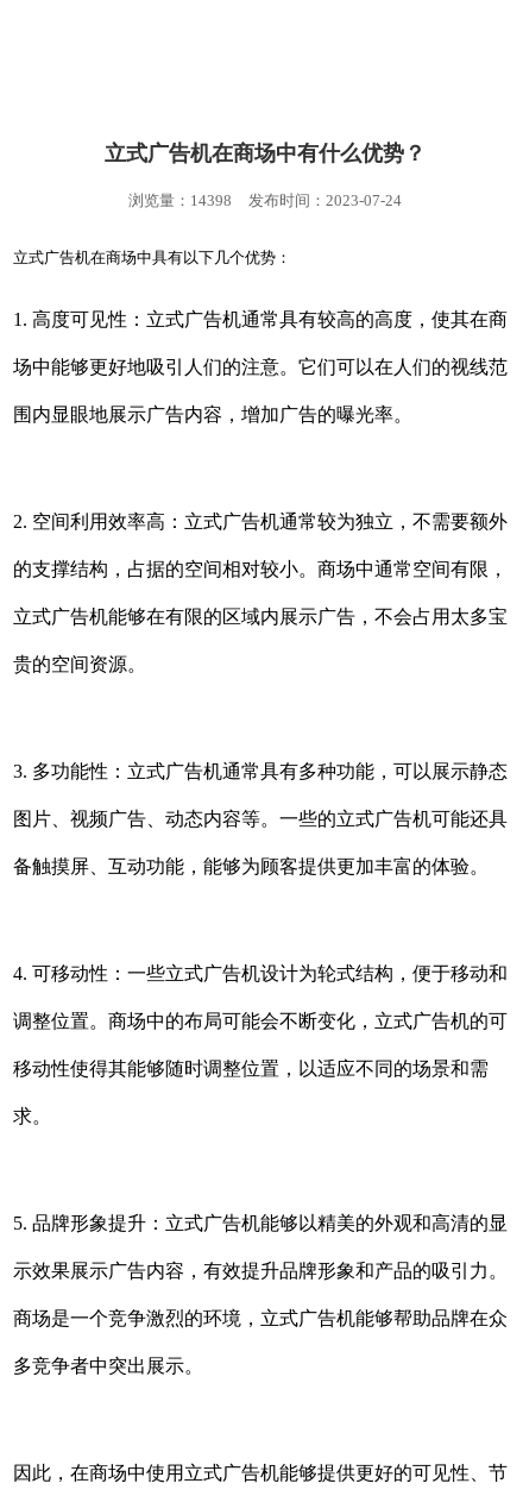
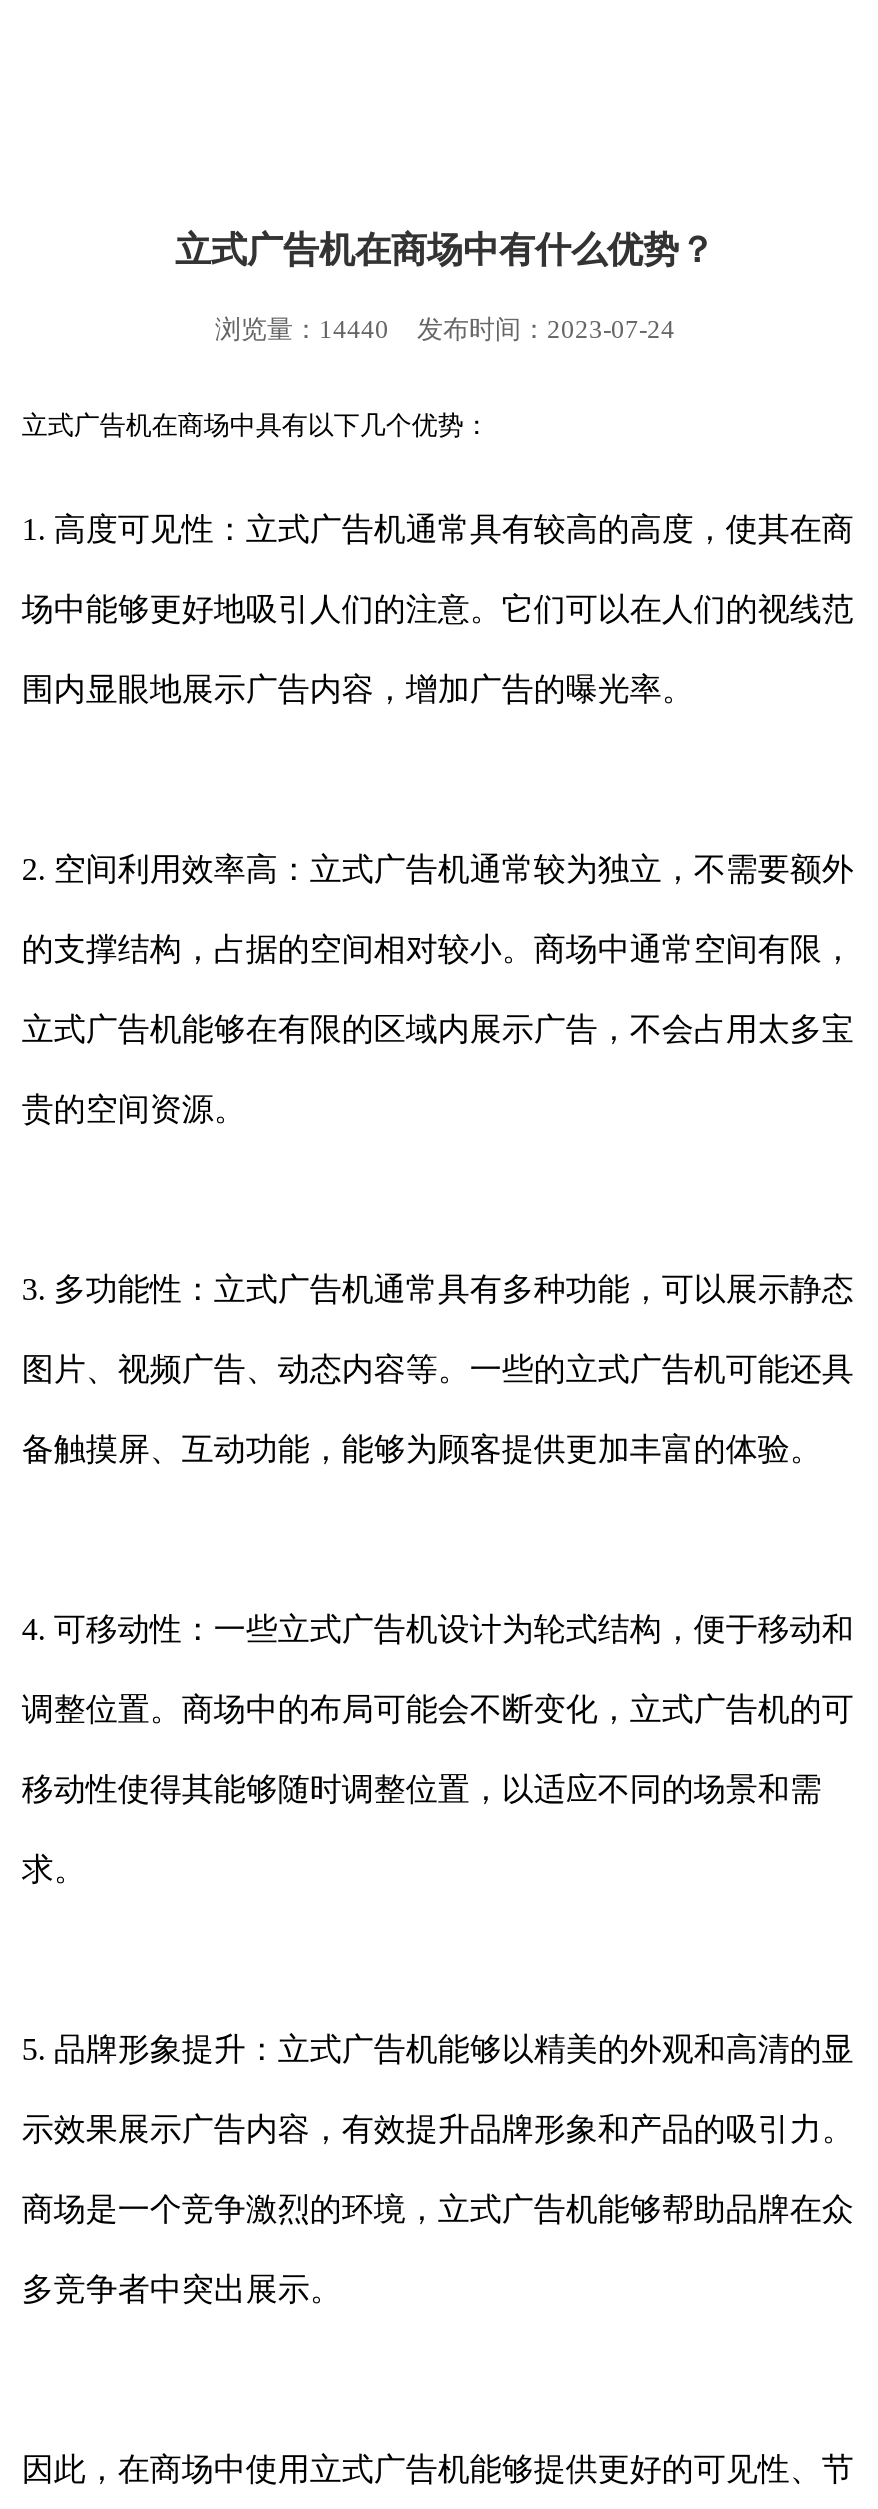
[128,191,402,209] 浏览量：14398 发布时间：2023-07-24 -> [215,314,675,344] 浏览量：14440 发布时间：2023-07-24

